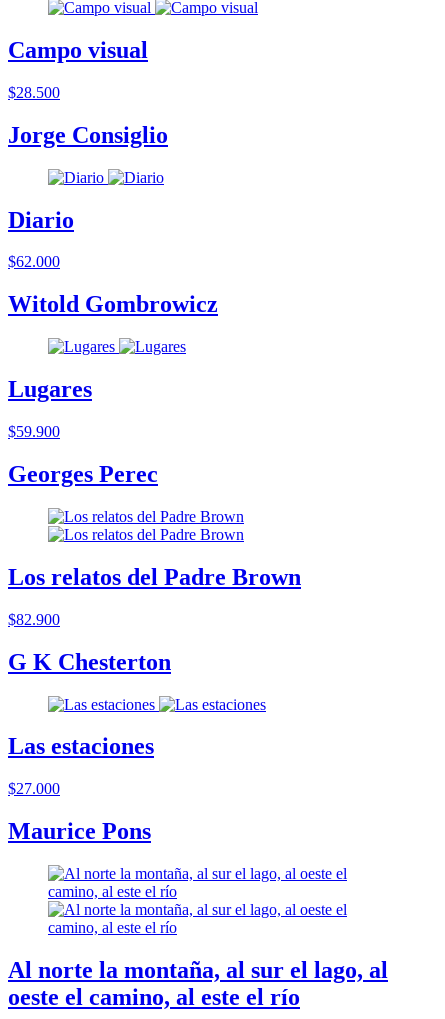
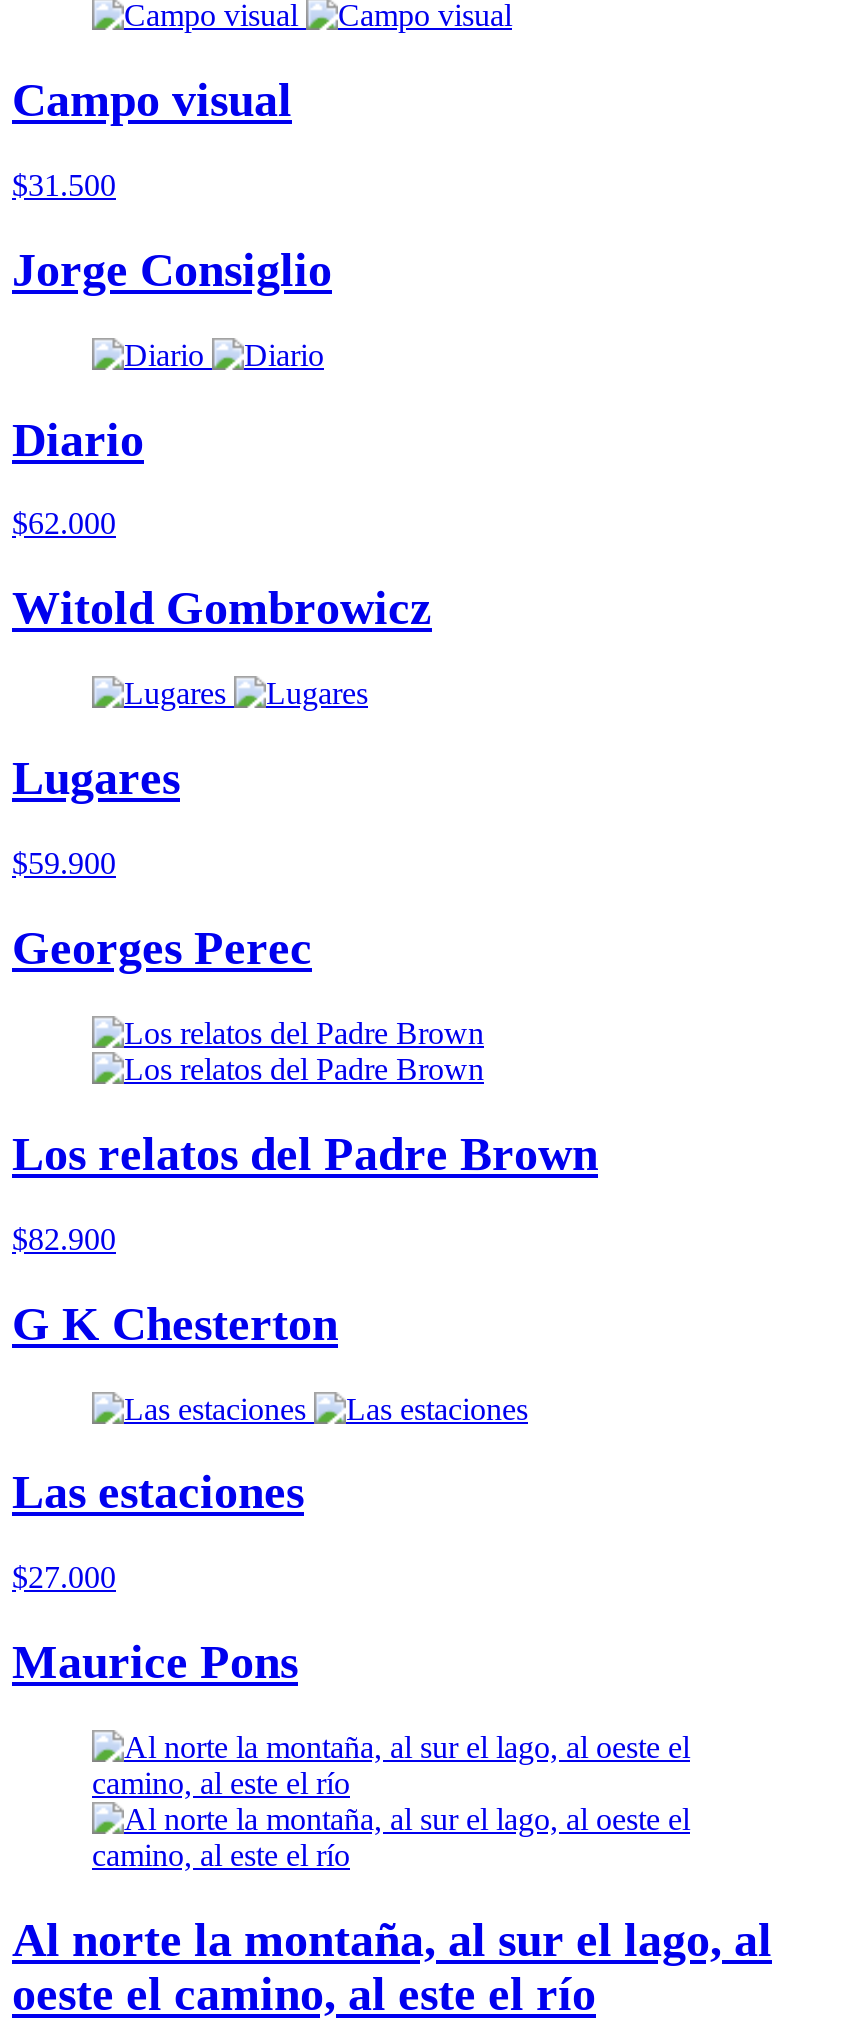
[8,84,60,101] $28.500 -> [12,168,116,202] $31.500

